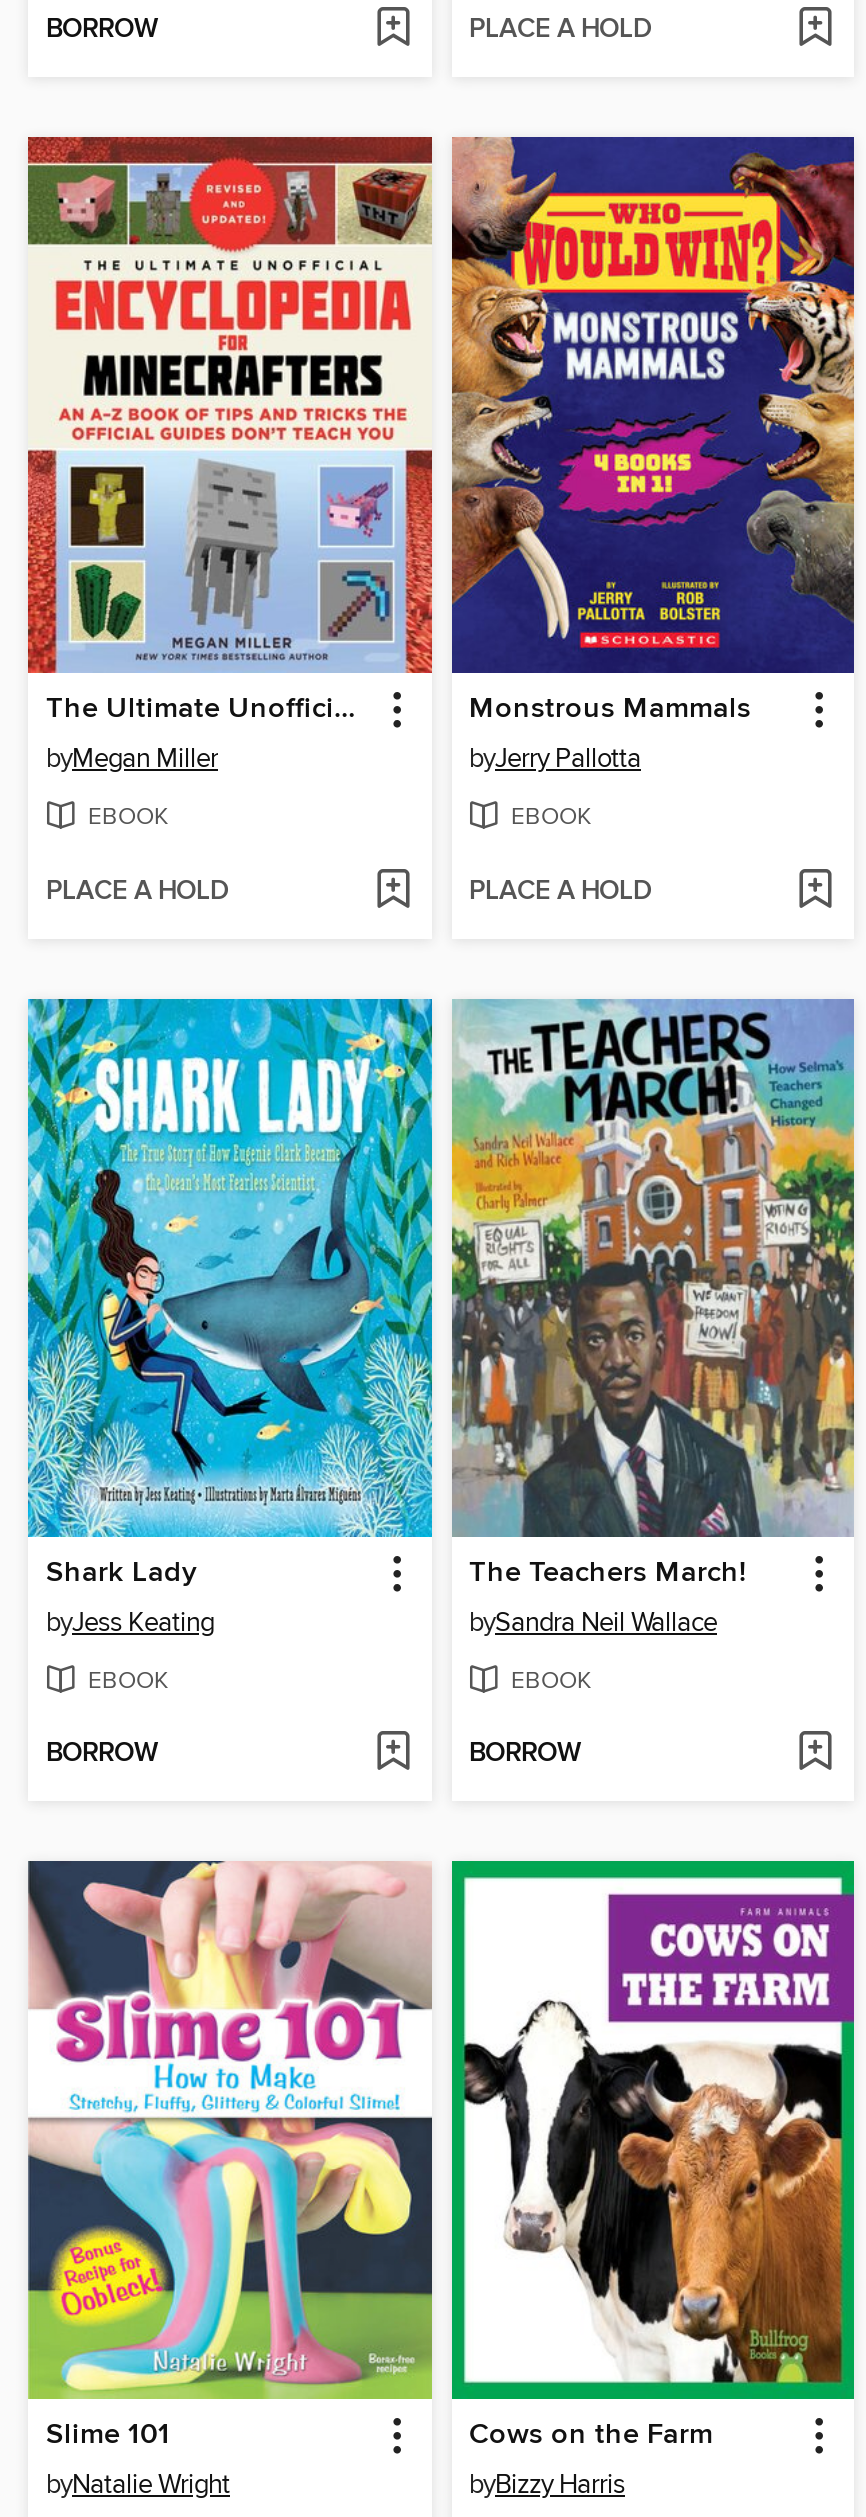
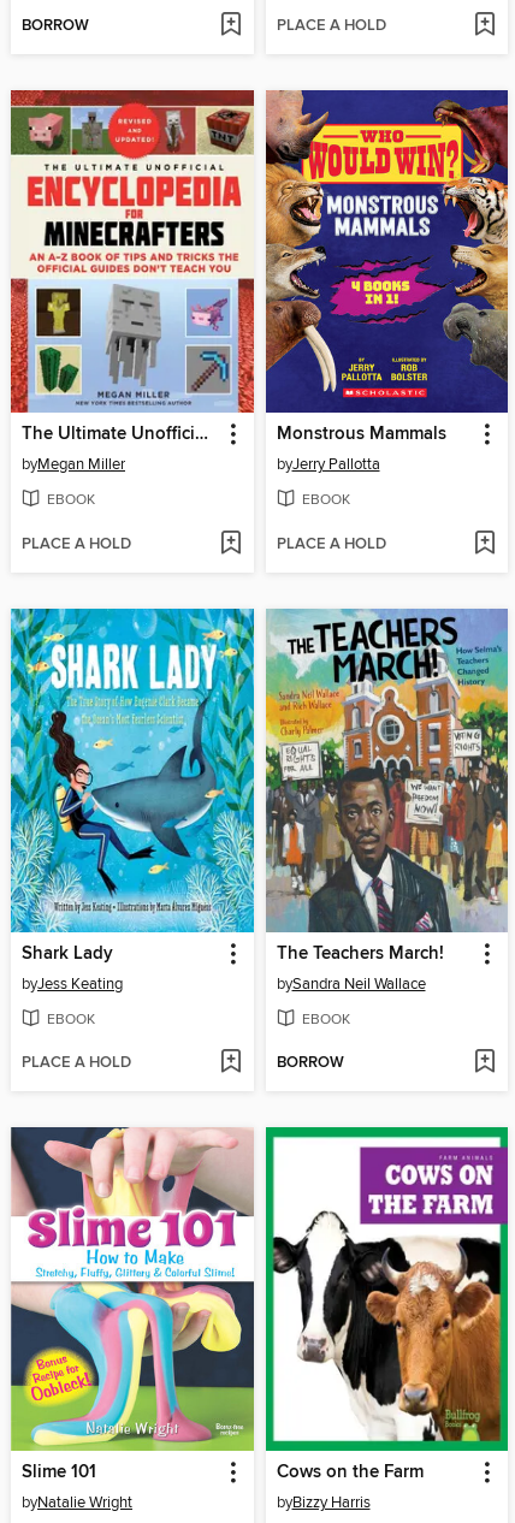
[46,1737,158,1771] BORROW -> [22,1053,131,1073] PLACE A HOLD

